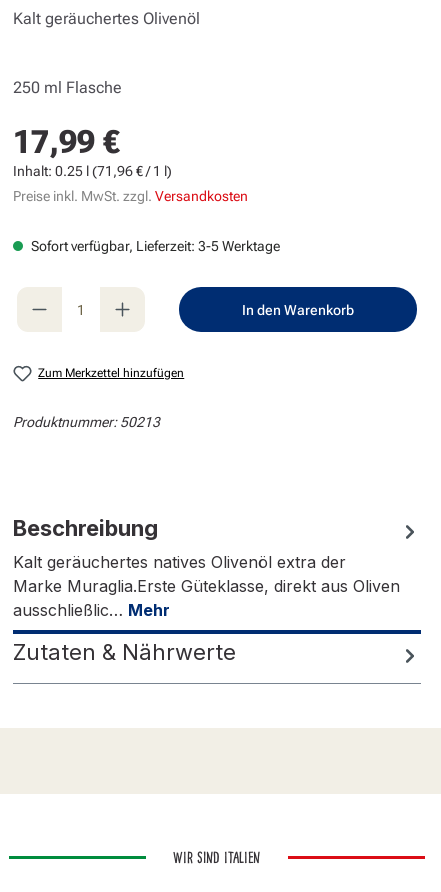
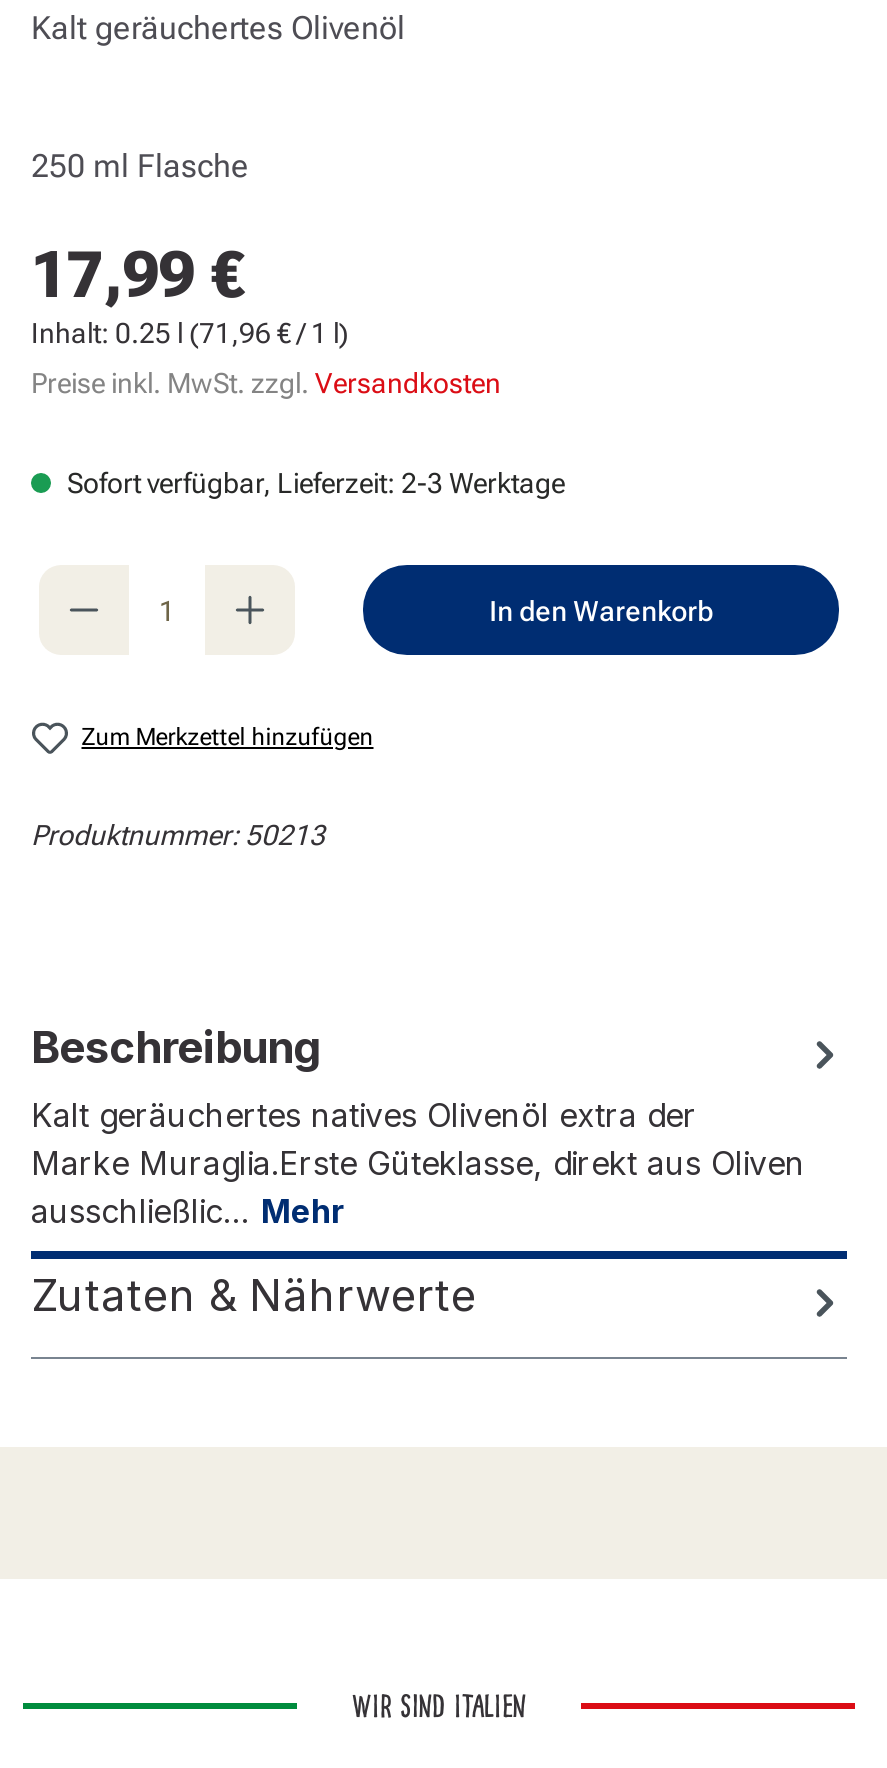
[28,238,280,254] Sofort verfügbar, Lieferzeit: 3-5 Werktage -> [61,467,565,499] Sofort verfügbar, Lieferzeit: 2-3 Werktage

